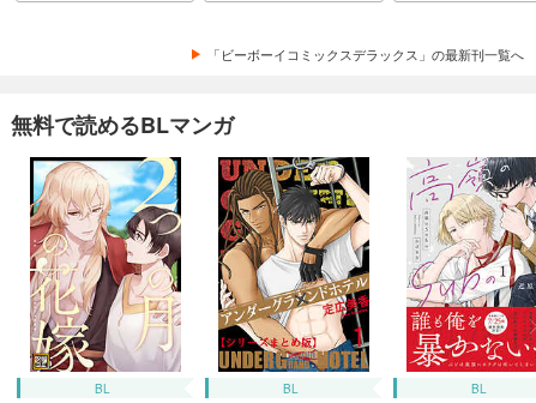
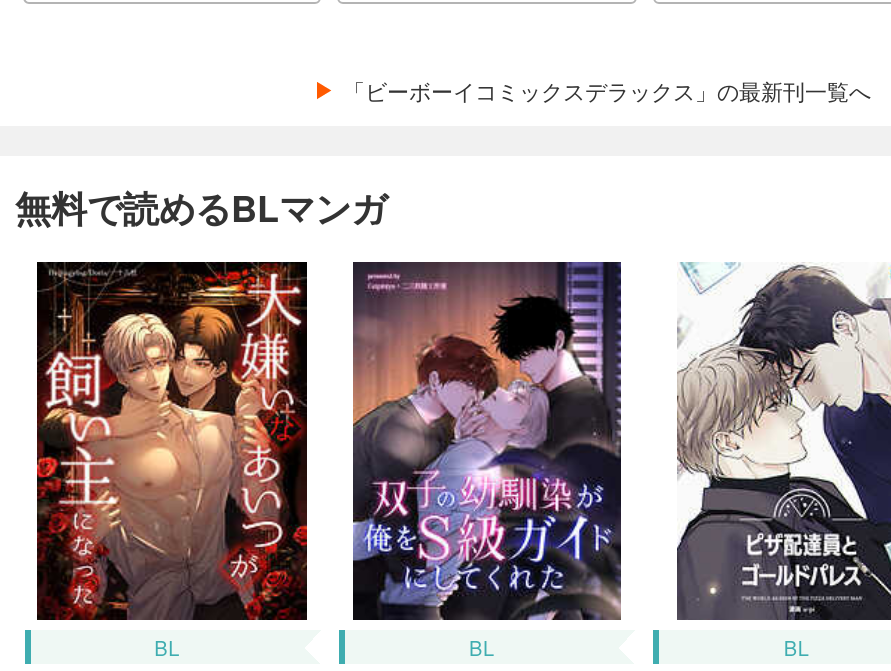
[24,157,186,373] [image] -> [35,260,309,622] [image]
[213,156,374,373] [image] -> [351,260,623,622] [image]
[405,156,532,373] [image] -> [675,262,885,622] [image]

